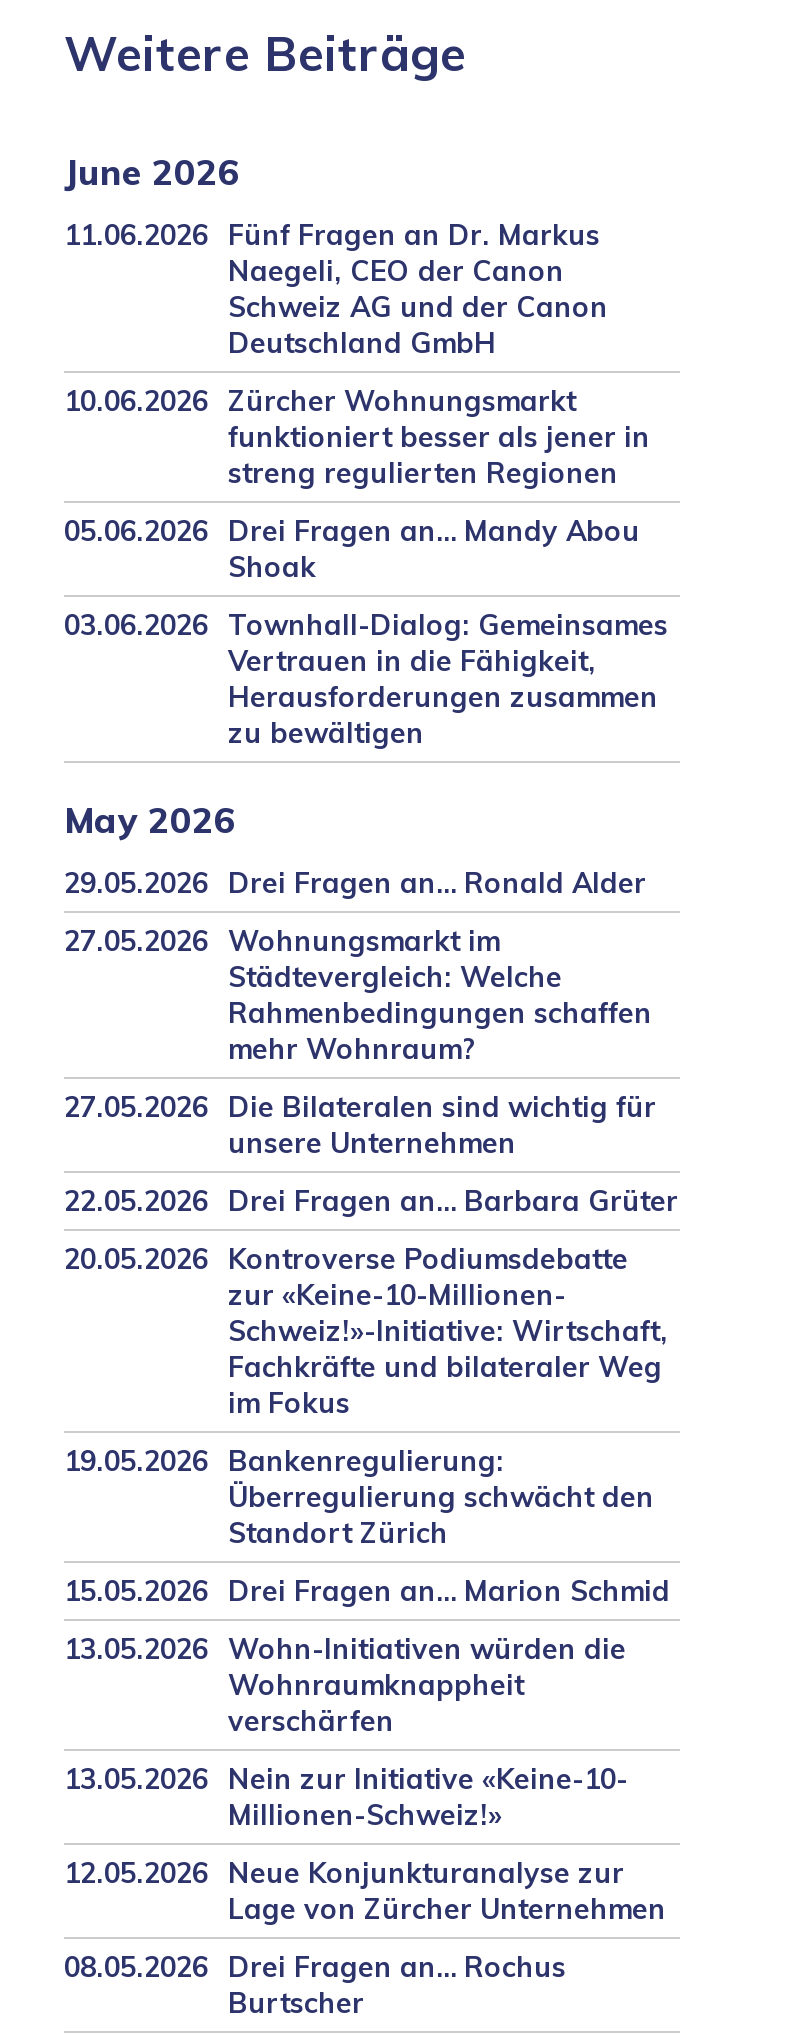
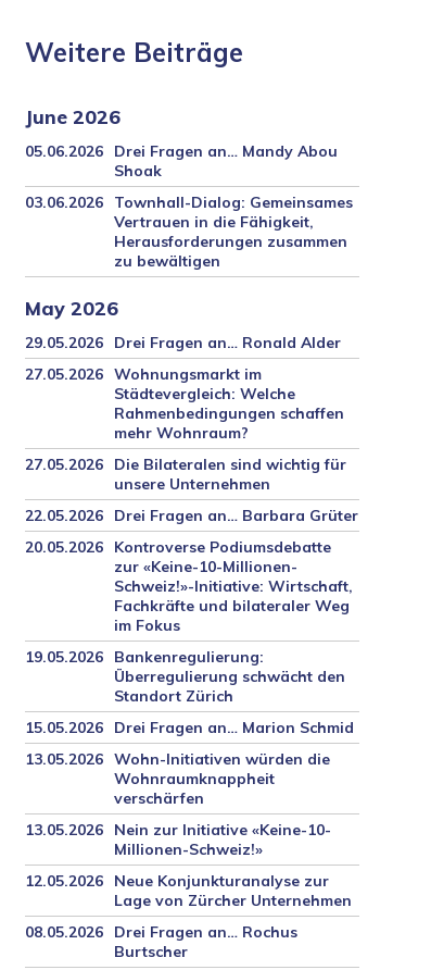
[64,217,650,491] 11.06.2026 Fünf Fragen an Dr. Markus | Naegeli, CEO der Canon | Schweiz AG und der Canon | Deutschland GmbH | 10.06.2026 Zürcher Wohnungsmarkt | funktioniert besser als jener in | streng regulierten Regionen -> none

